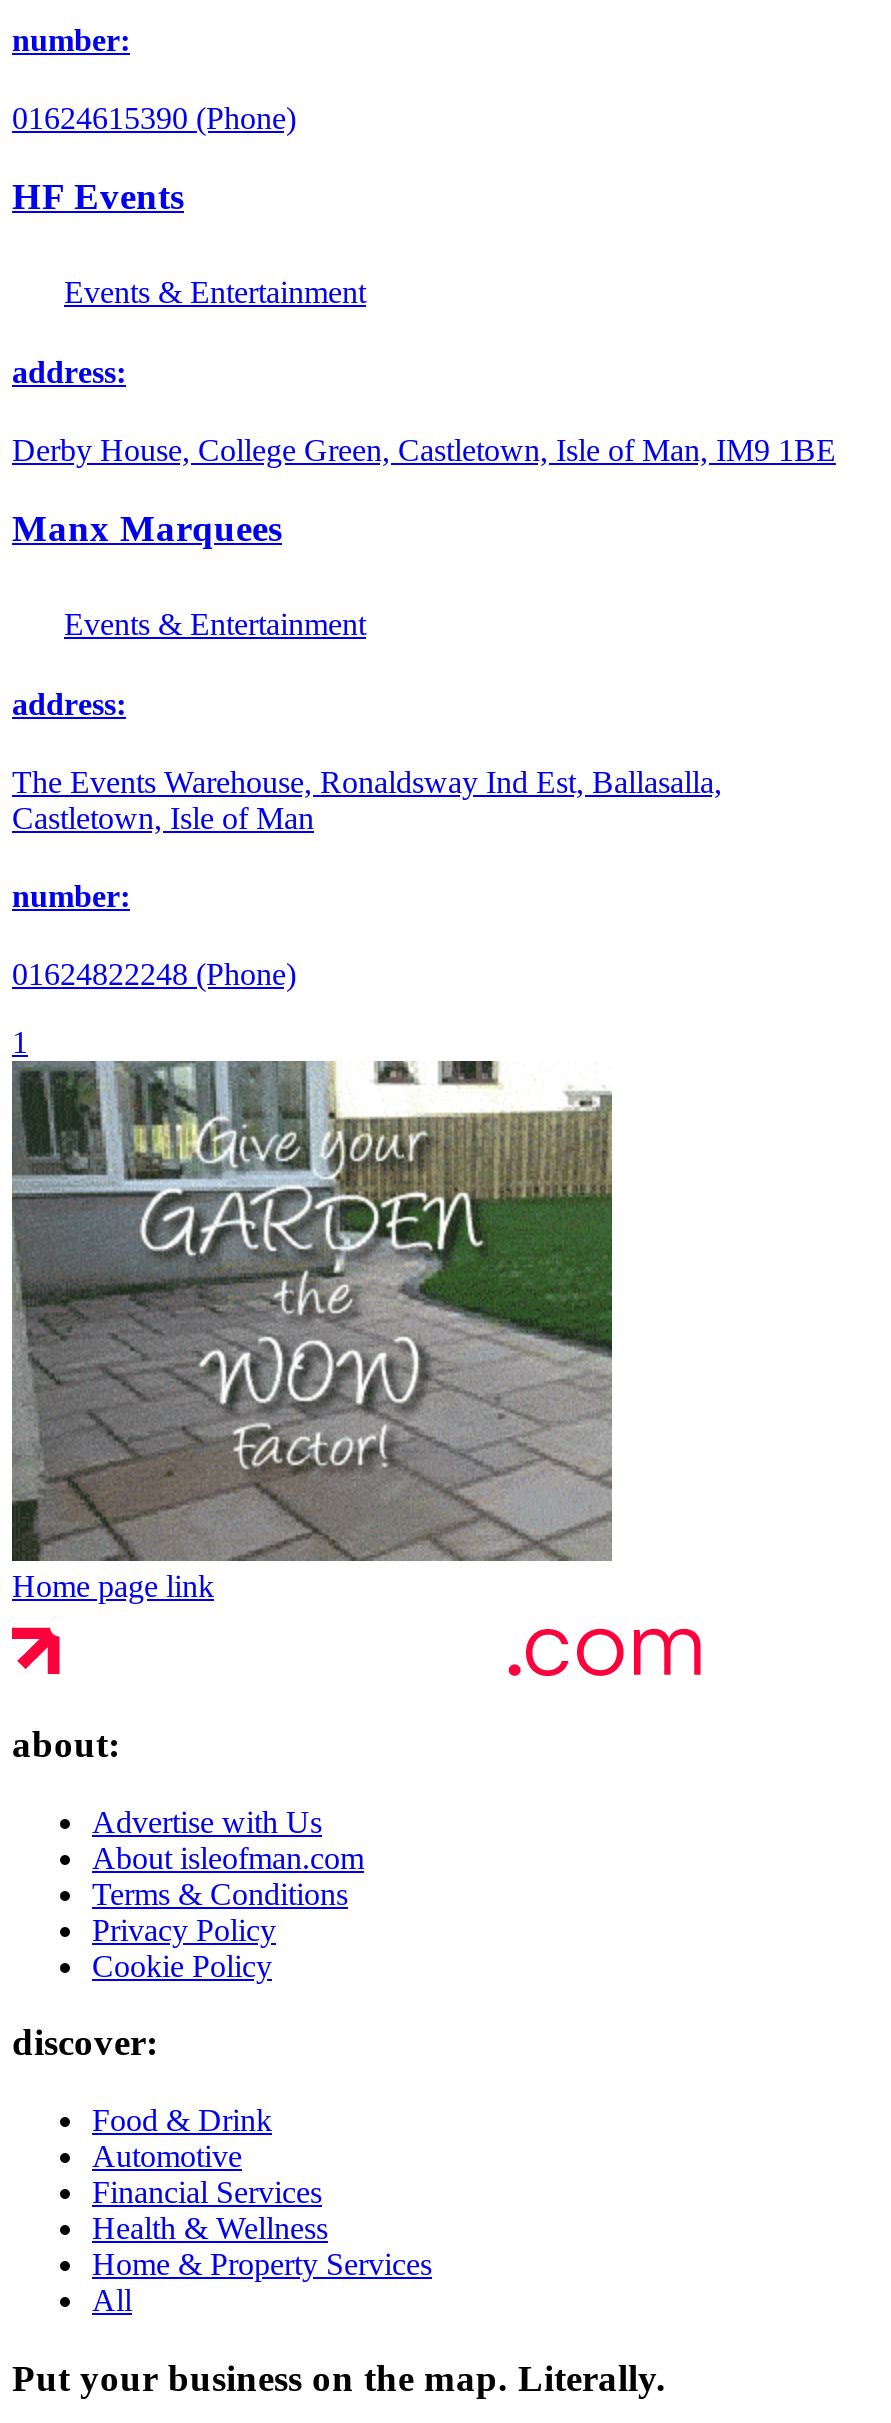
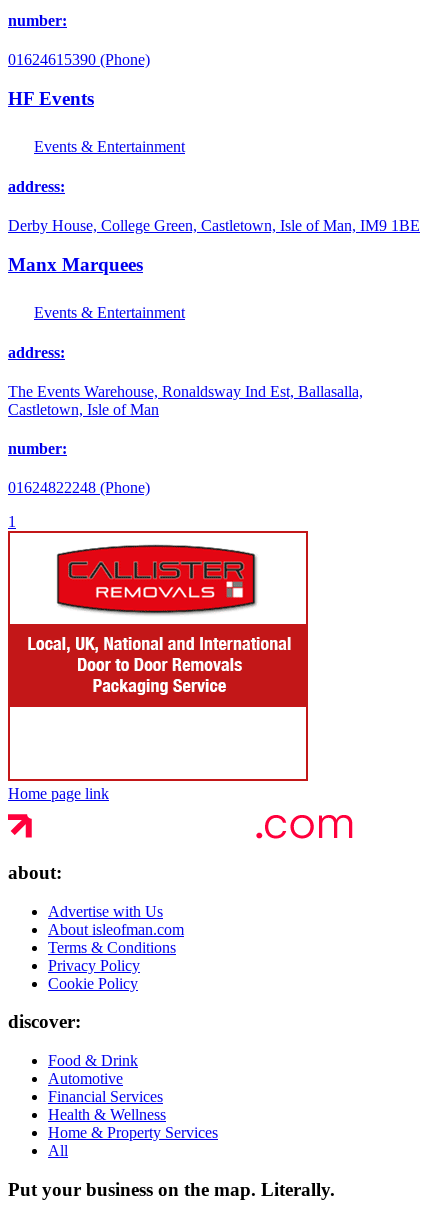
[10,1059,614,1563] [image] -> [7,530,309,782] [image]

